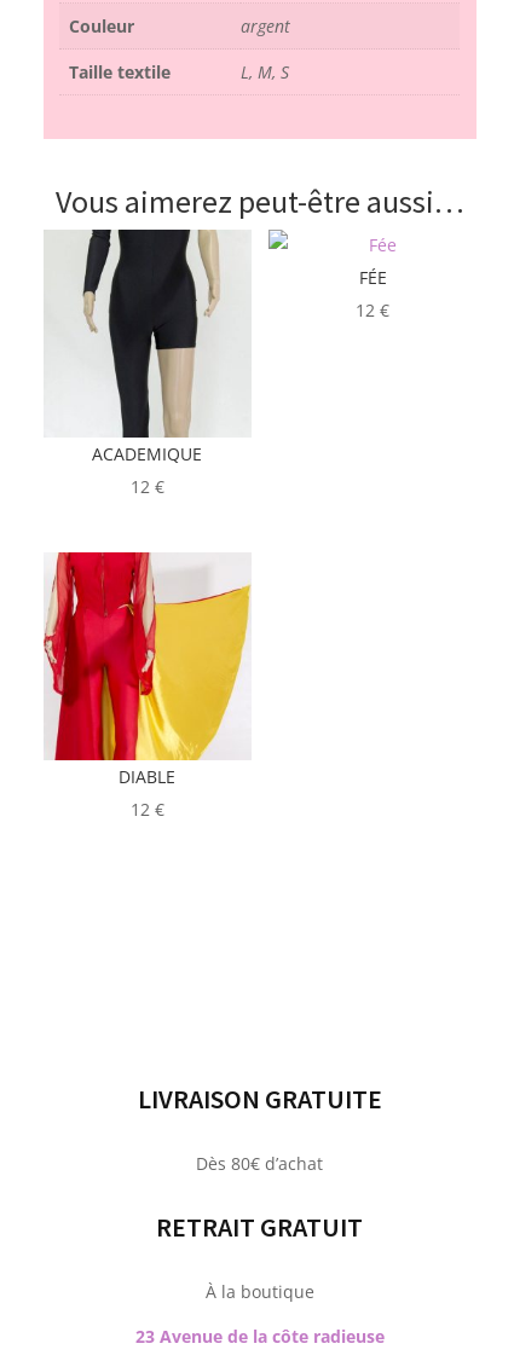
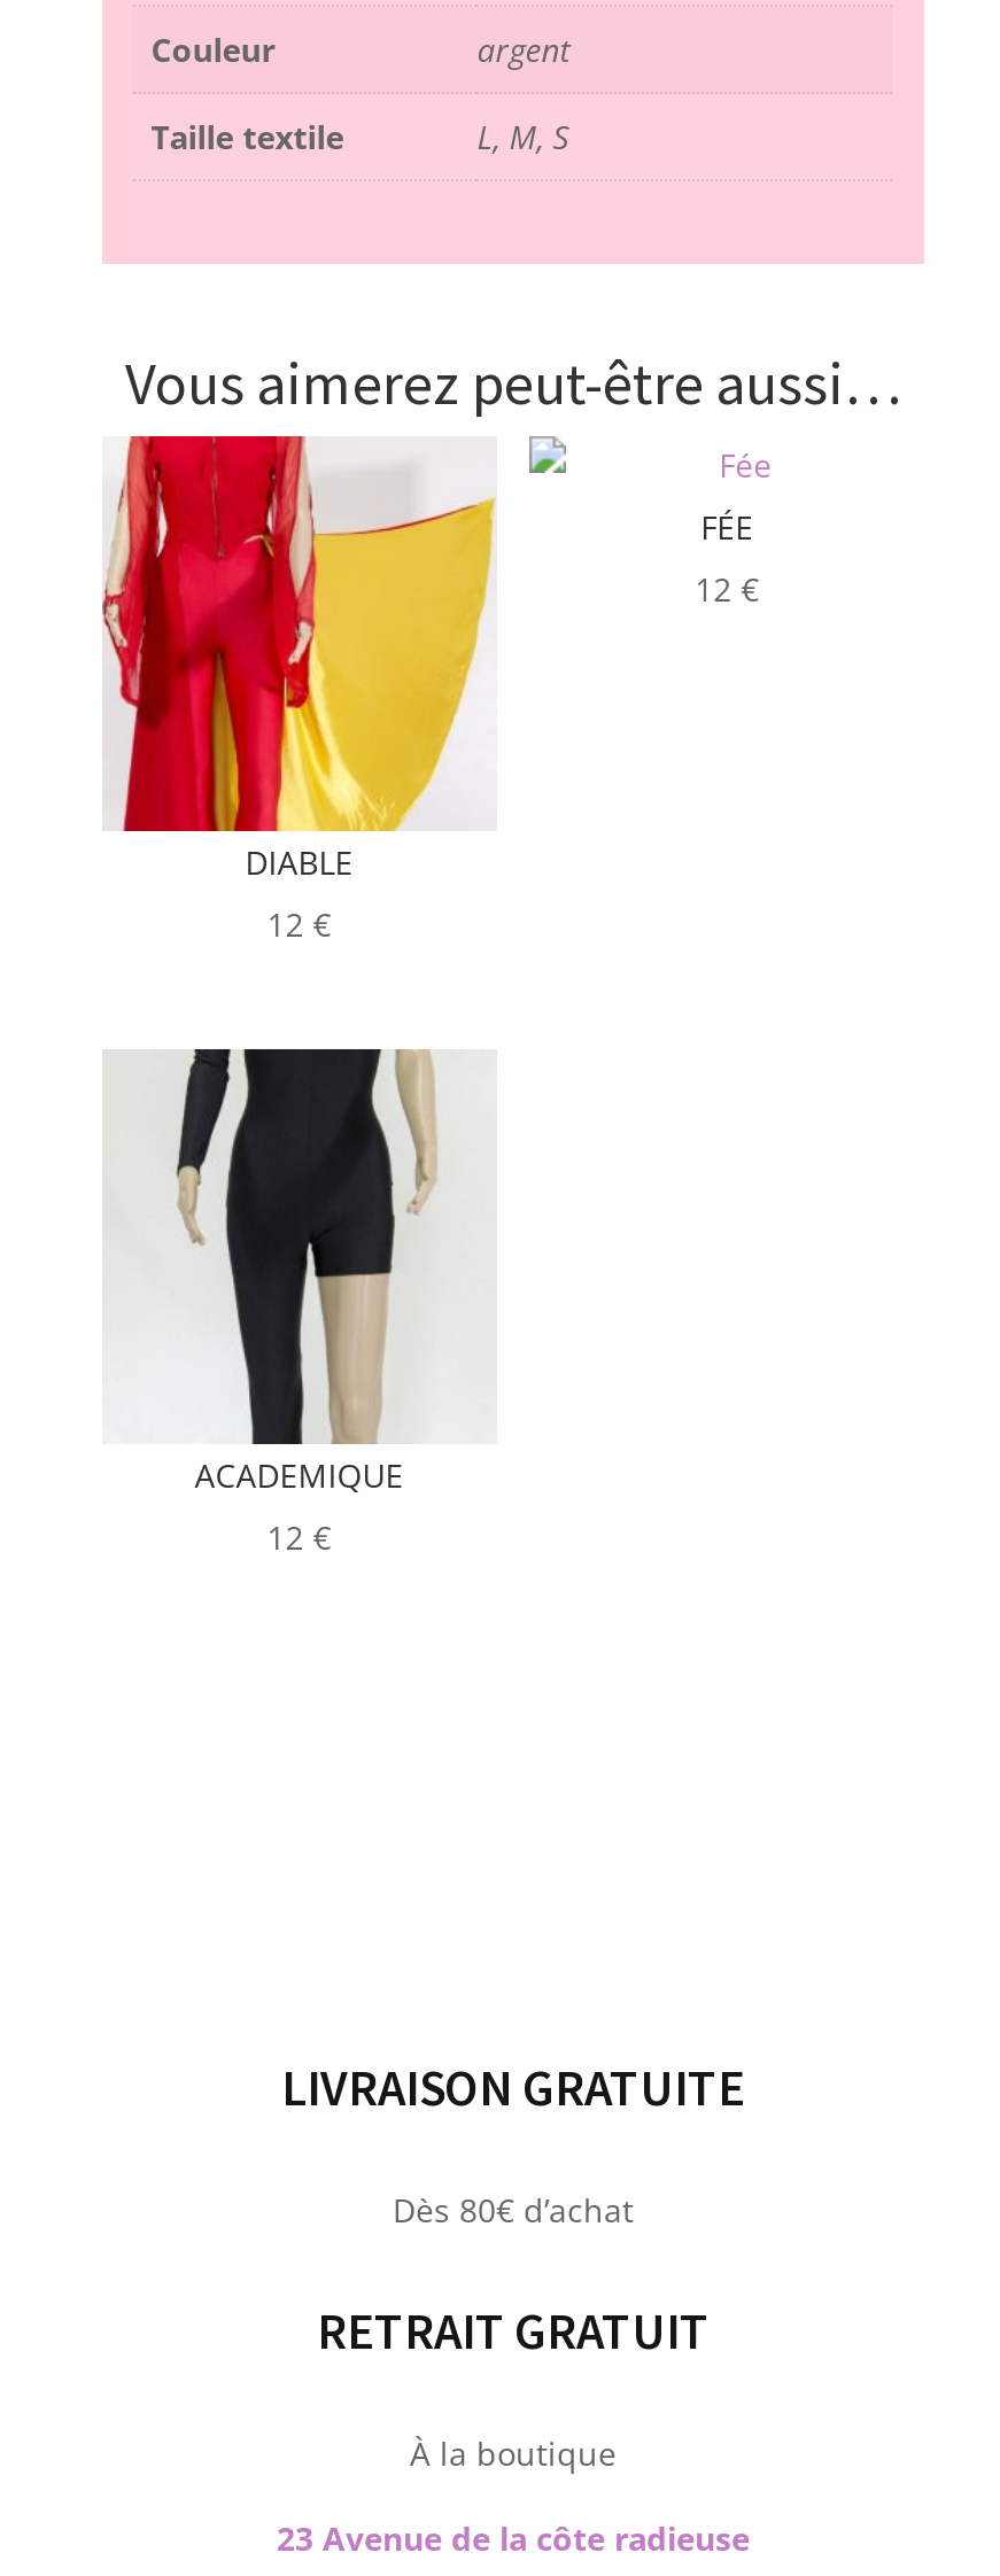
moved [45,228,250,465] -> [104,1047,493,1497]: [image] | ACADEMIQUE
moved [44,551,252,788] -> [102,434,497,883]: [image] | DIABLE

